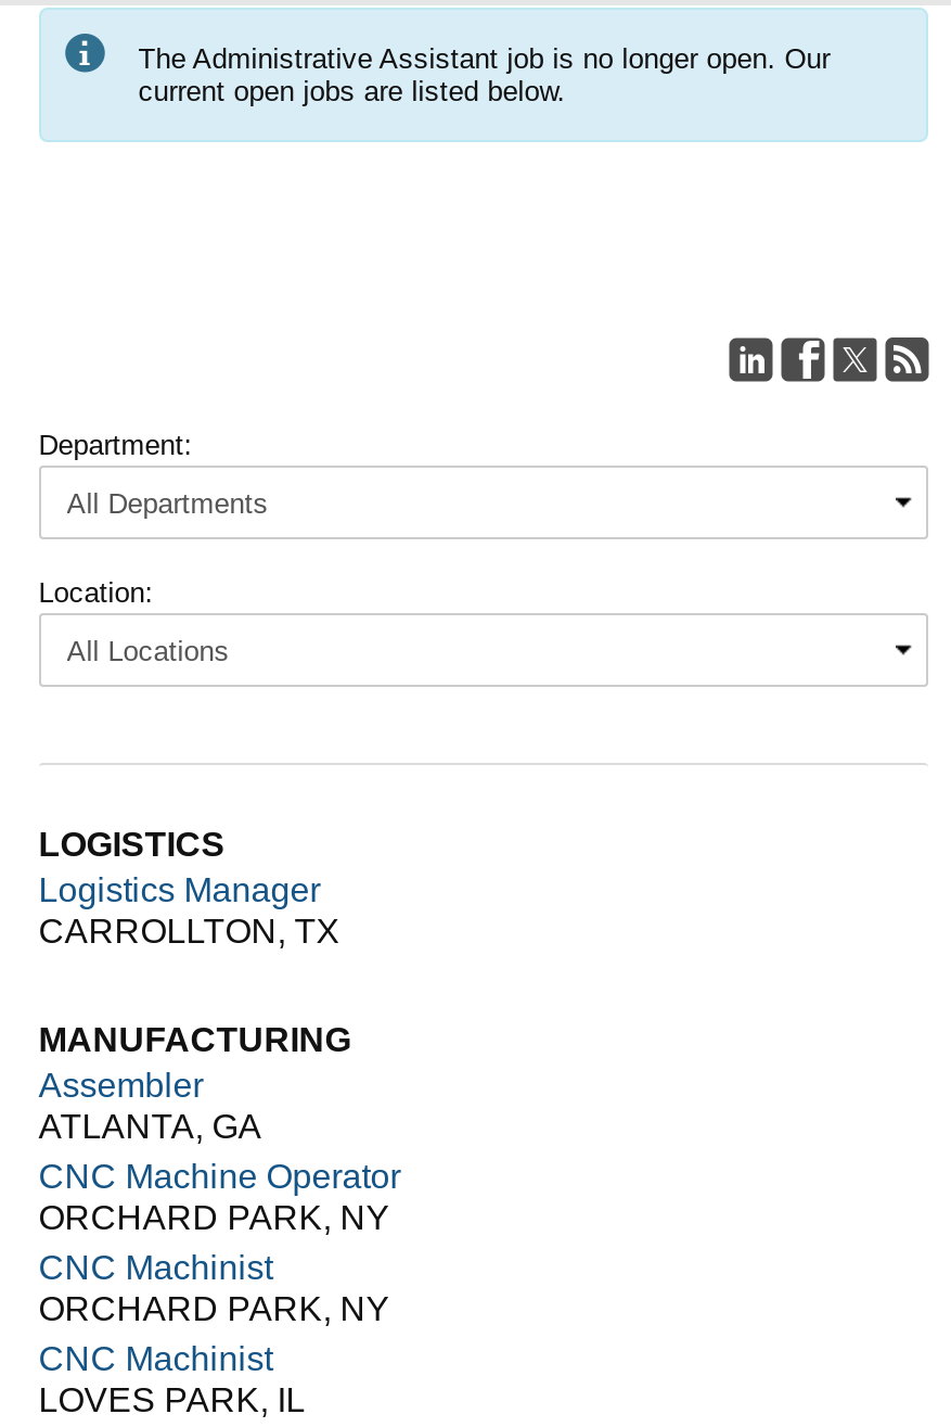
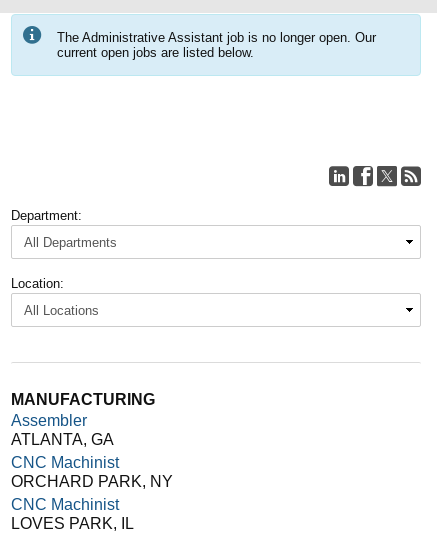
[39,826,340,950] LOGISTICS | Logistics Manager | CARROLLTON, TX -> none
[39,1158,401,1236] CNC Machine Operator | ORCHARD PARK, NY -> none

